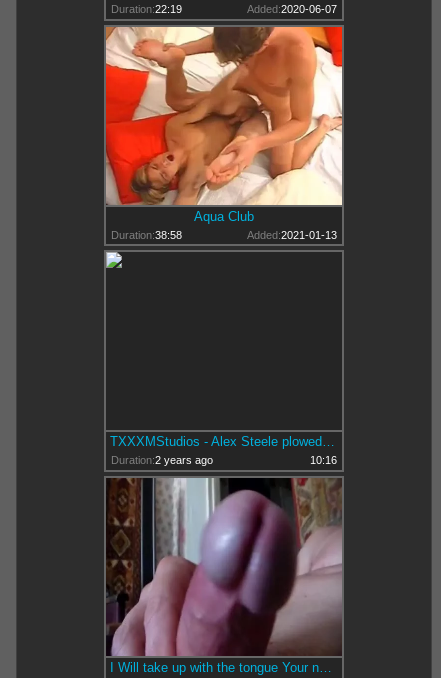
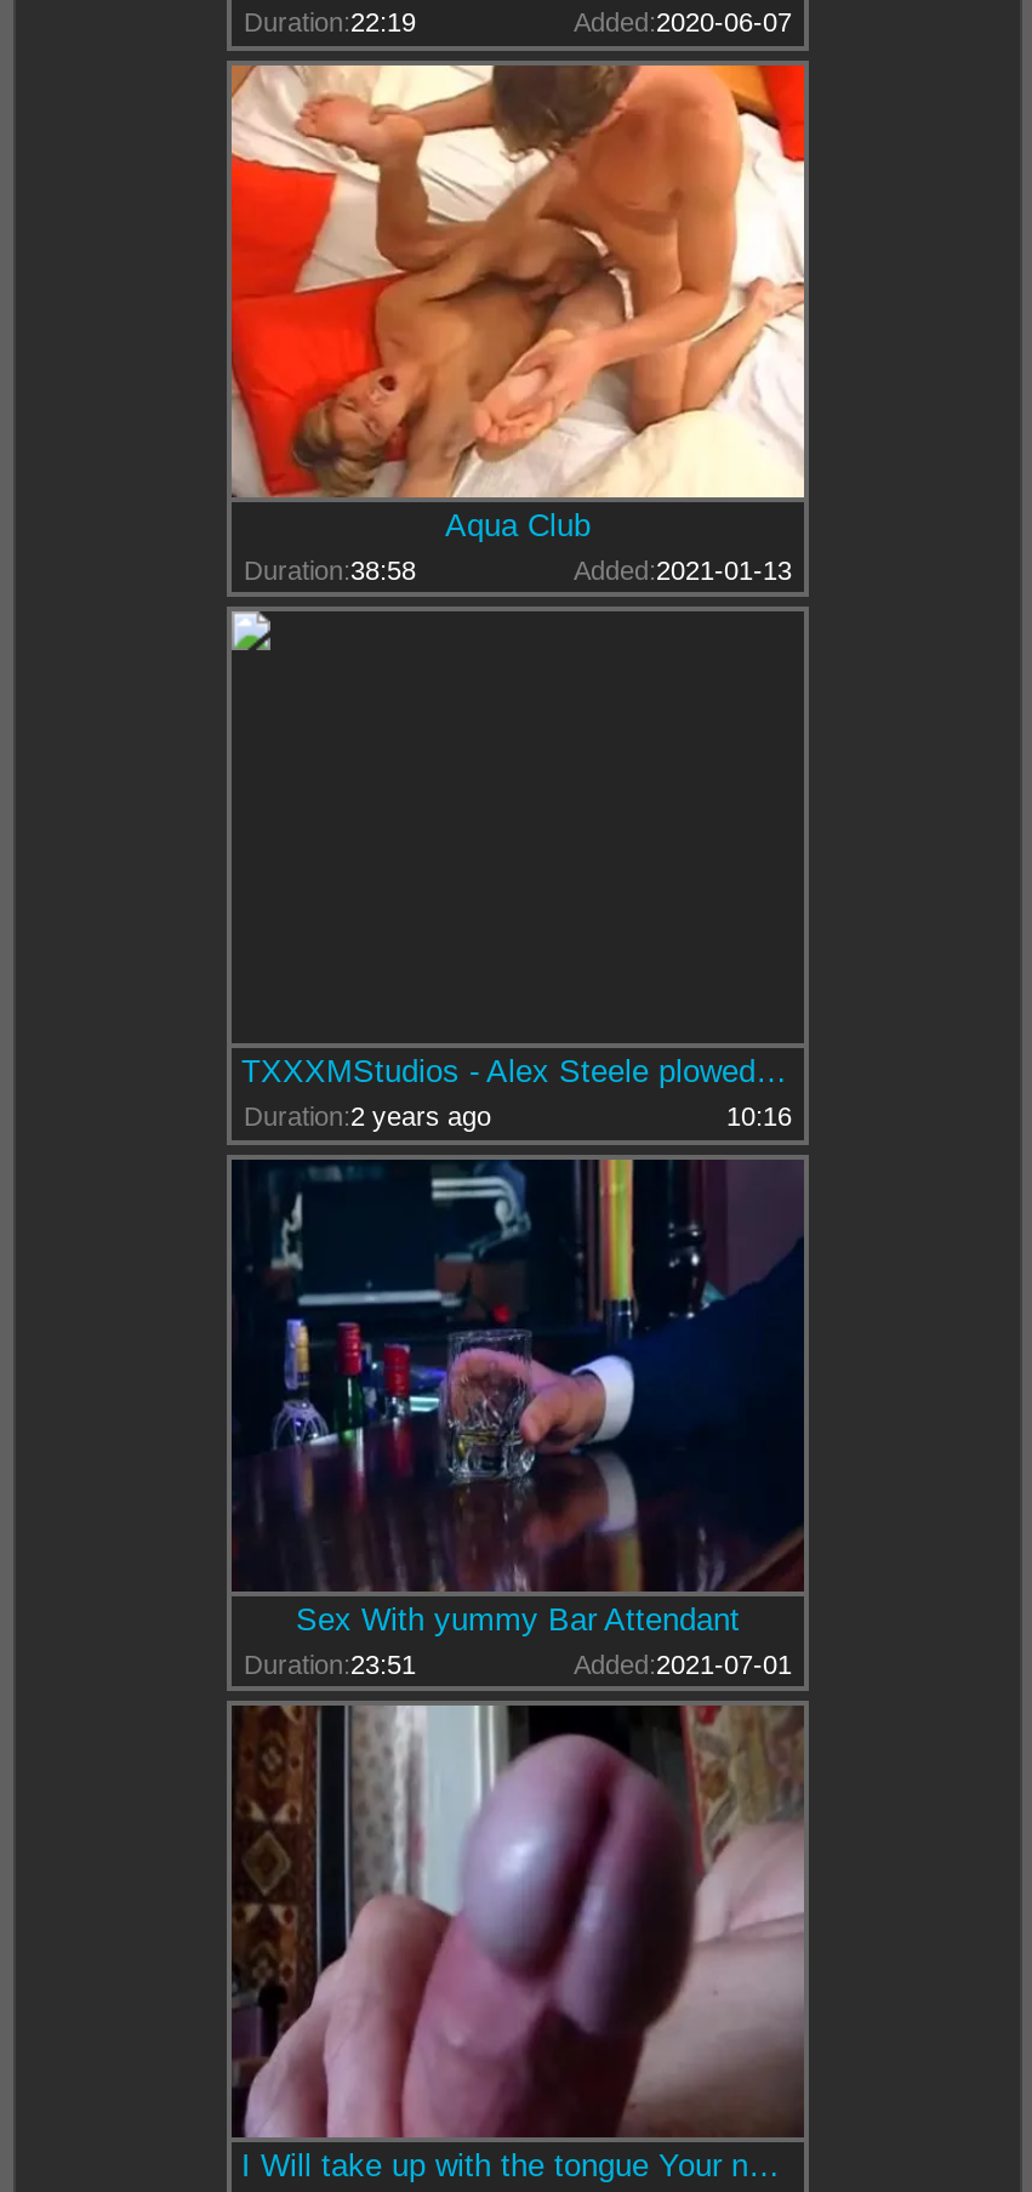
none -> [236,1160,802,1678] [image] | Sex With yummy Bar Attendant | Duration:23:51 | Added:2021-07-01

